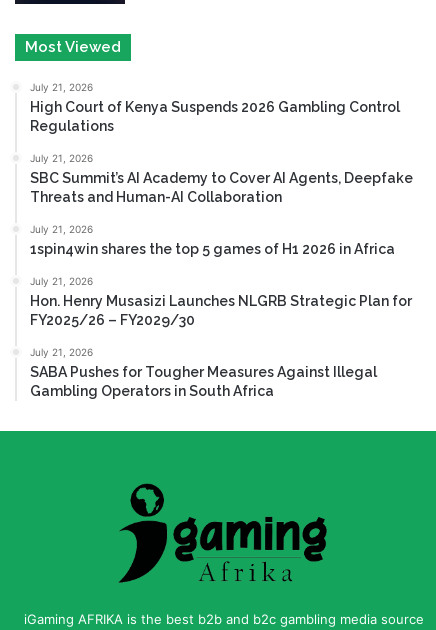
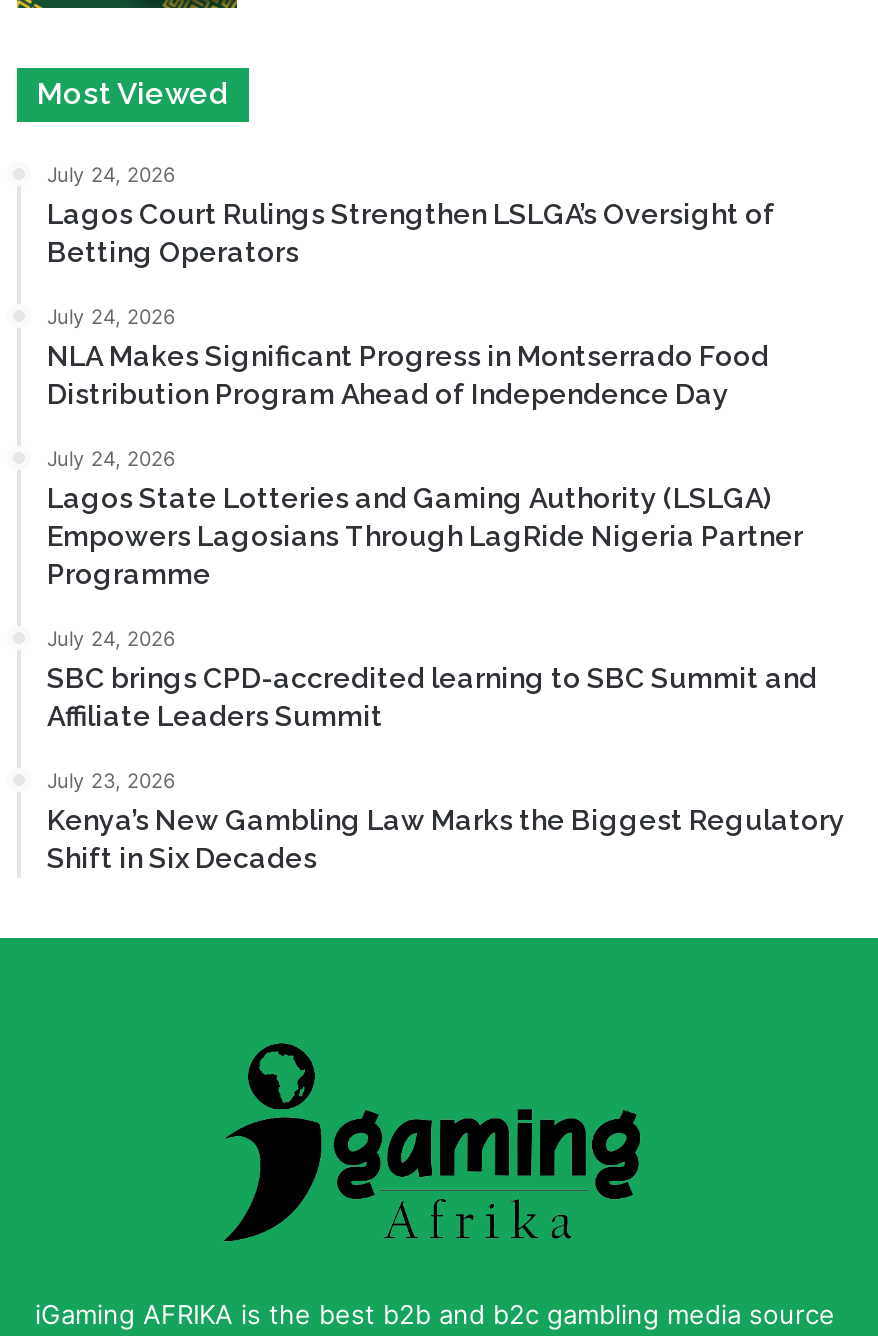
[30,81,400,134] July 21, 2026 | High Court of Kenya Suspends 2026 Gambling Control | Regulations -> [47,162,775,268] July 24, 2026 | Lagos Court Rulings Strengthen LSLGA’s Oversight of | Betting Operators
[30,152,413,205] July 21, 2026 | SBC Summit’s AI Academy to Cover AI Agents, Deepfake | Threats and Human-AI Collaboration -> [47,304,769,410] July 24, 2026 | NLA Makes Significant Progress in Montserrado Food | Distribution Program Ahead of Independence Day
[30,223,395,257] July 21, 2026 | 1spin4win shares the top 5 games of H1 2026 in Africa -> [47,446,803,590] July 24, 2026 | Lagos State Lotteries and Gaming Authority (LSLGA) | Empowers Lagosians Through LagRide Nigeria Partner | Programme
[30,275,412,328] July 21, 2026 | Hon. Henry Musasizi Launches NLGRB Strategic Plan for | FY2025/26 – FY2029/30 -> [47,626,817,732] July 24, 2026 | SBC brings CPD-accredited learning to SBC Summit and | Affiliate Leaders Summit
[30,346,377,399] July 21, 2026 | SABA Pushes for Tougher Measures Against Illegal | Gambling Operators in South Africa -> [47,768,845,874] July 23, 2026 | Kenya’s New Gambling Law Marks the Biggest Regulatory | Shift in Six Decades

